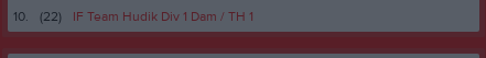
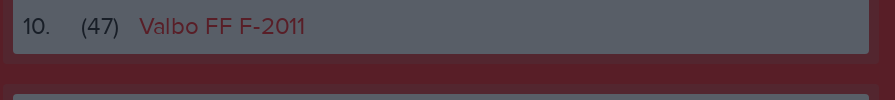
[40,8,253,25] (22) | IF Team Hudik Div 1 Dam / TH 1 -> [81,10,305,42] (47) | Valbo FF F-2011

